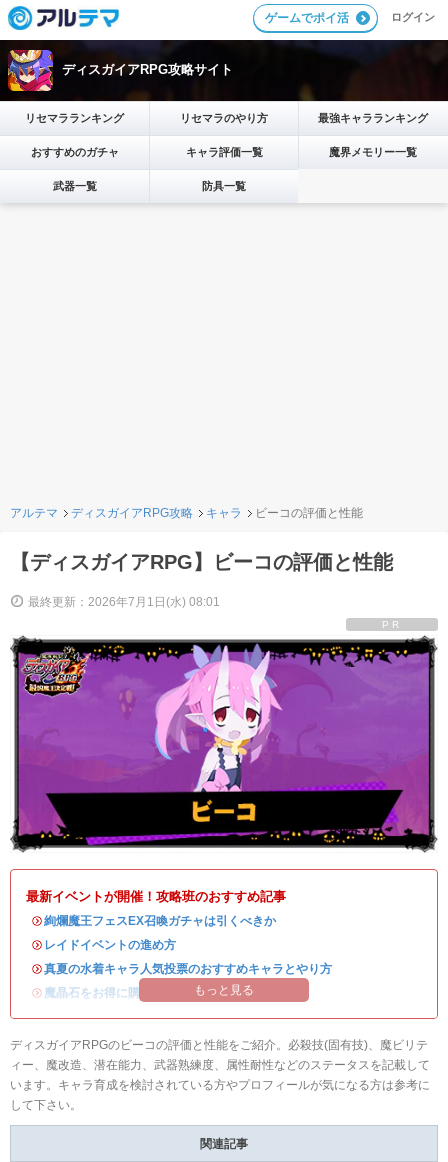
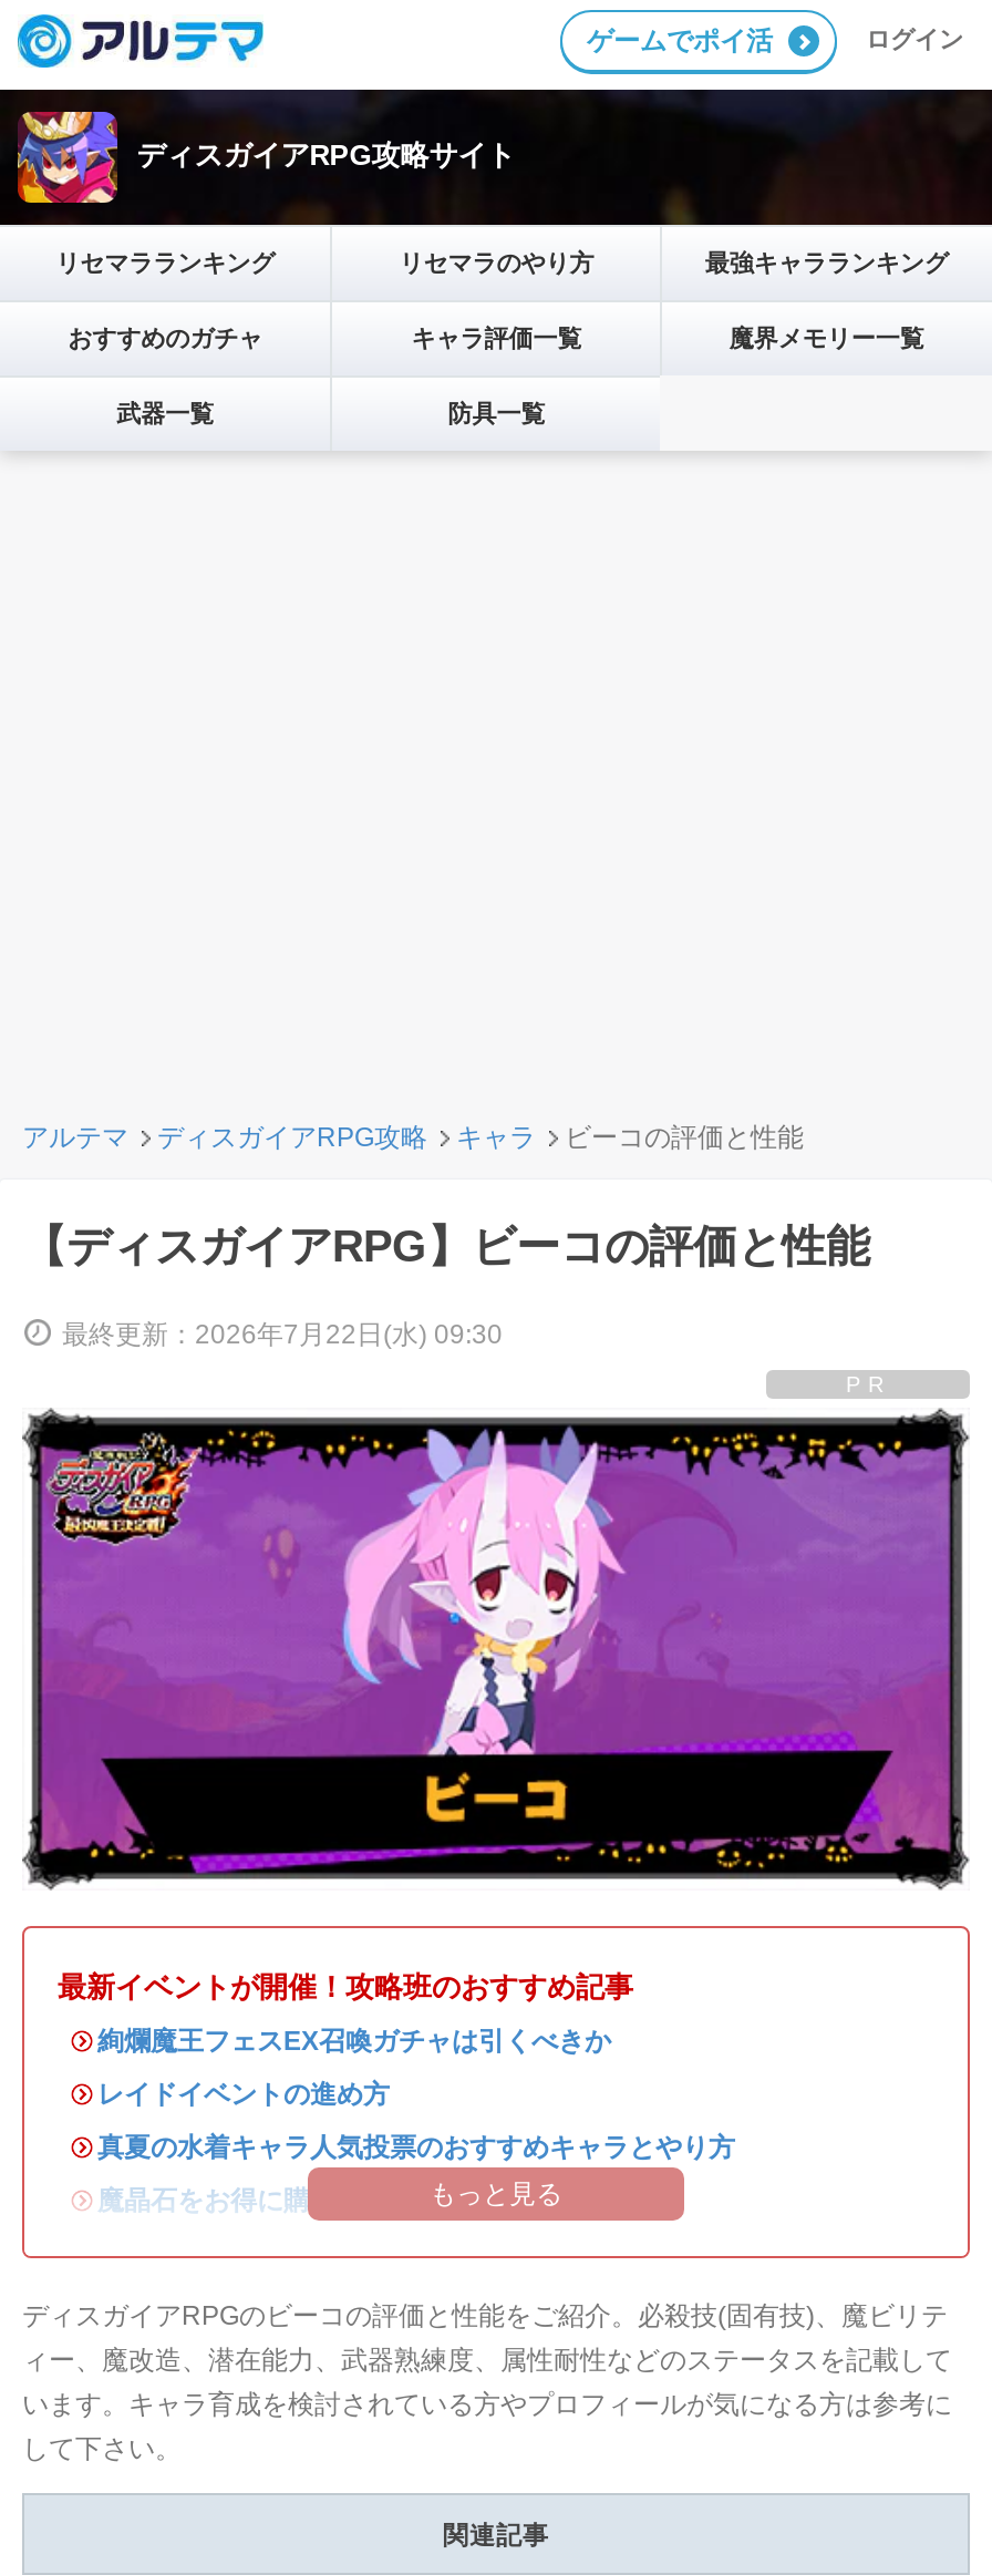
[28,595,220,609] 最終更新：2026年7月1日(水) 08:01 -> [62,1319,503,1350] 最終更新：2026年7月22日(水) 09:30

